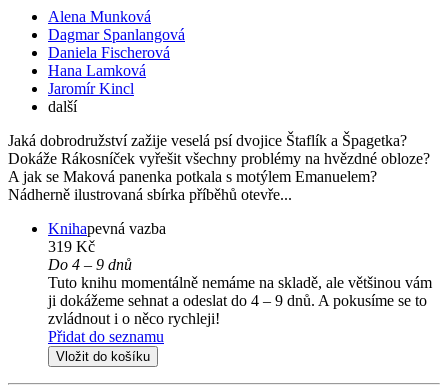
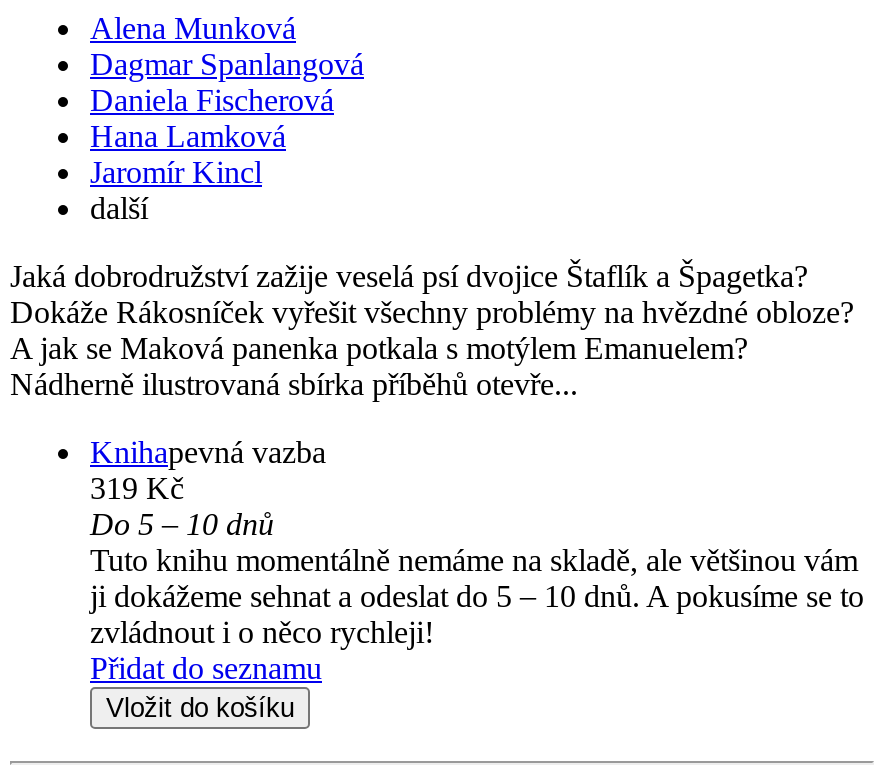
[48,256,132,273] Do 4 – 9 dnů -> [90,508,274,542] Do 5 – 10 dnů
[48,292,427,309] ji dokážeme sehnat a odeslat do 4 – 9 dnů. A pokusíme se to -> [90,580,864,614] ji dokážeme sehnat a odeslat do 5 – 10 dnů. A pokusíme se to

